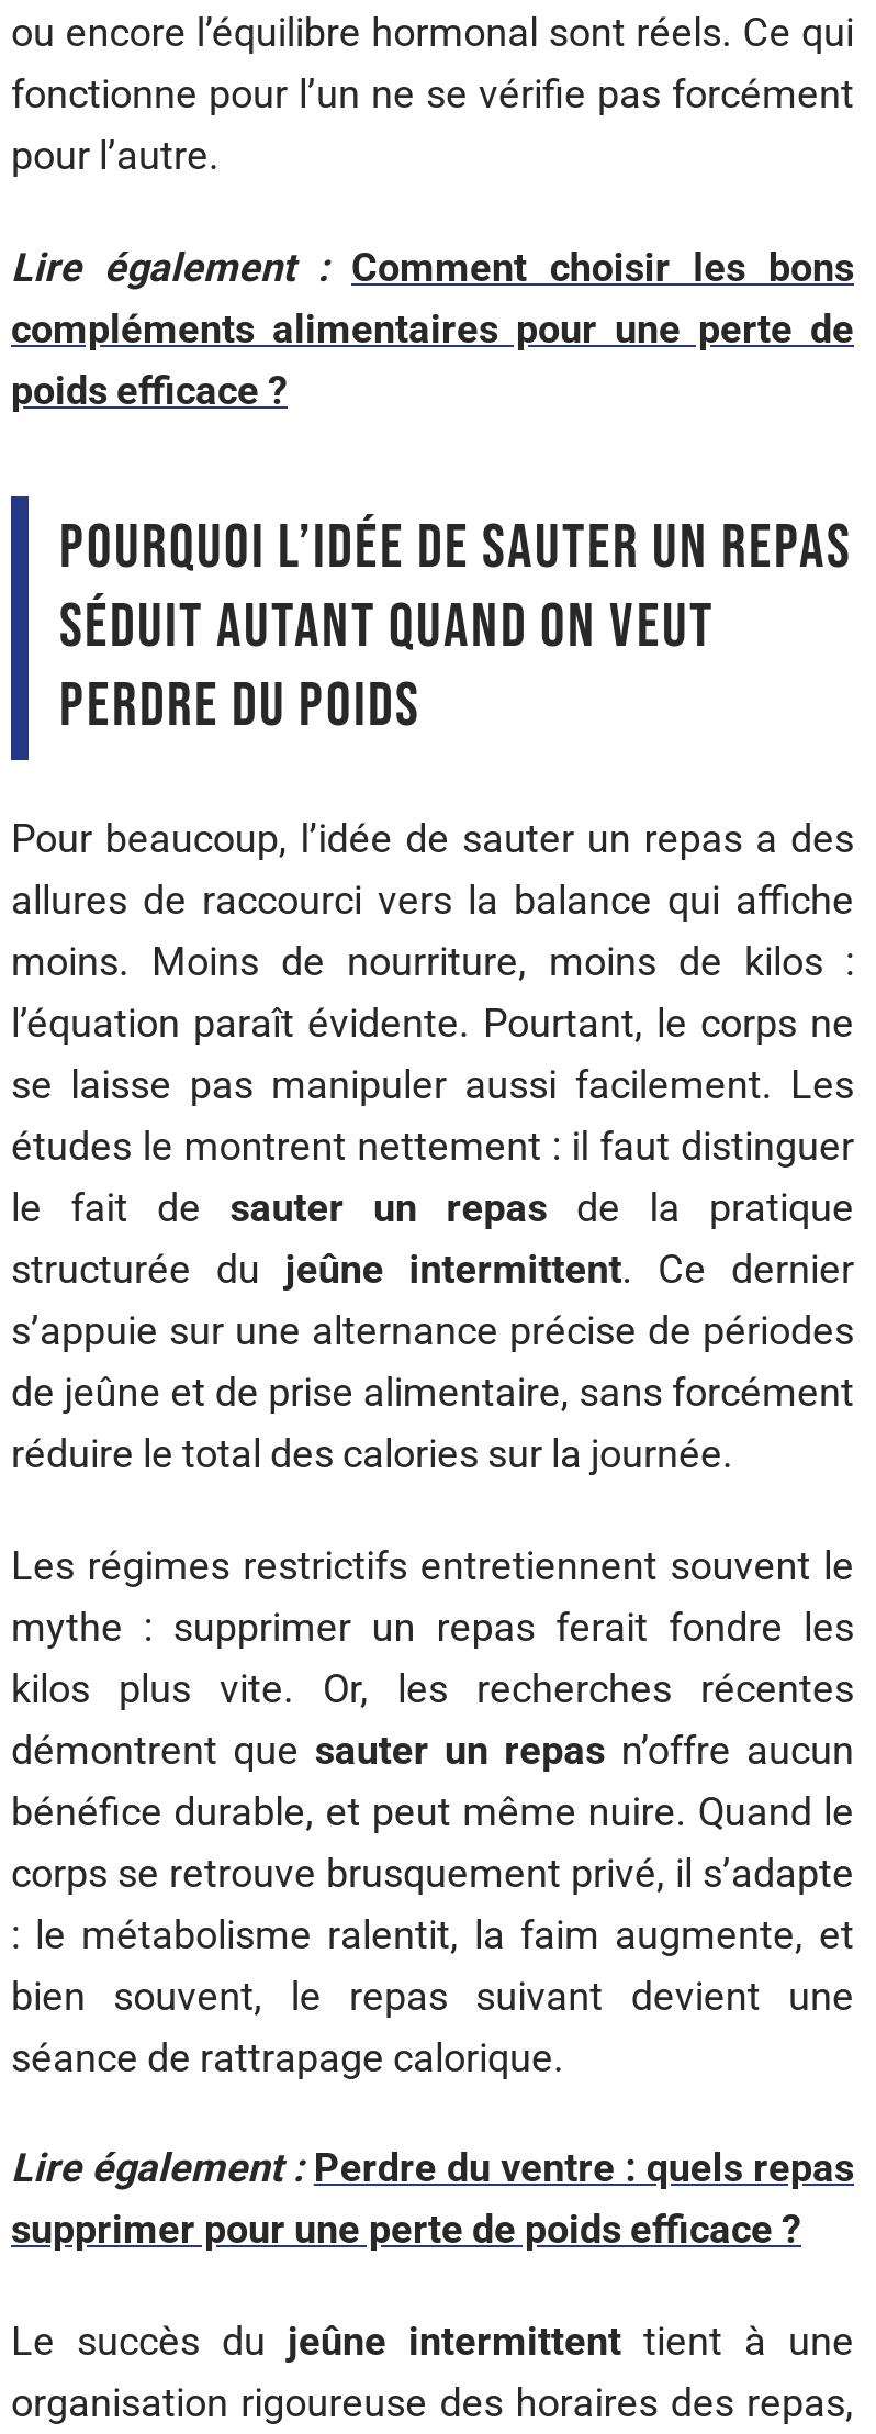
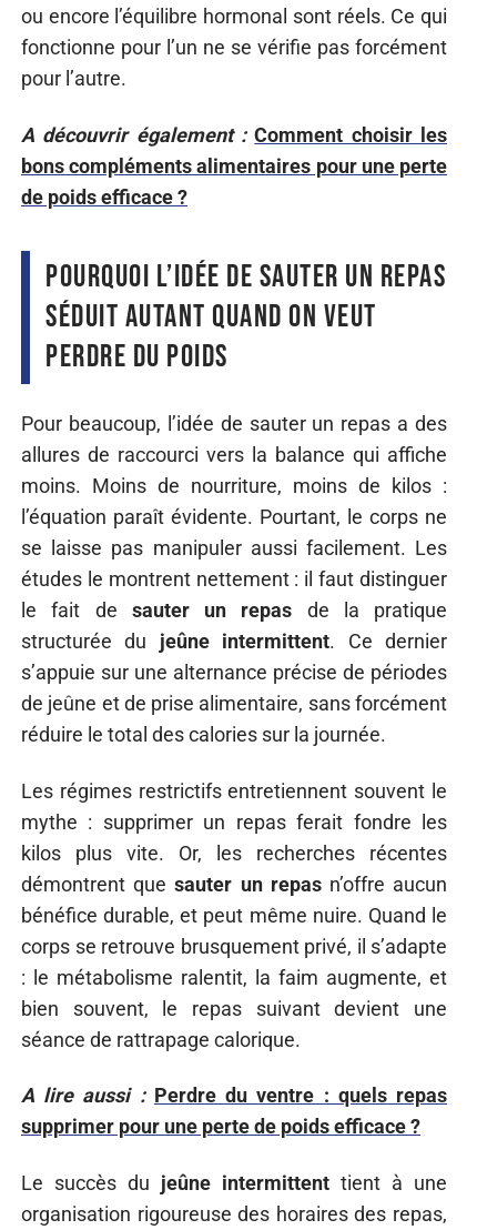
[11,243,854,412] Lire également : Comment choisir les bons | compléments alimentaires pour une perte de | poids efficace ? -> [21,123,447,208] A découvrir également : Comment choisir les | bons compléments alimentaires pour une perte | de poids efficace ?
[11,2144,854,2190] Lire également : Perdre du ventre : quels repas -> [21,1083,447,1107] A lire aussi : Perdre du ventre : quels repas

